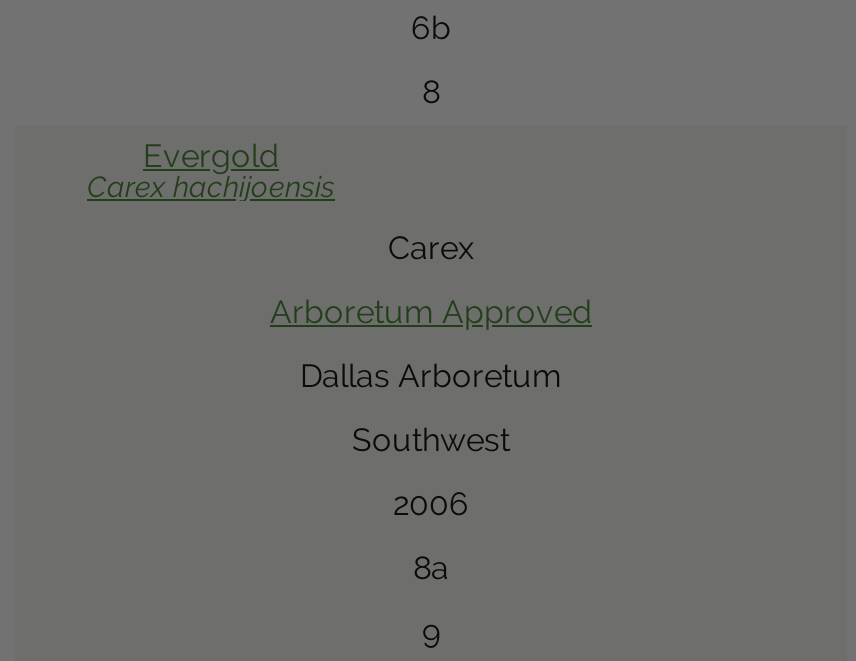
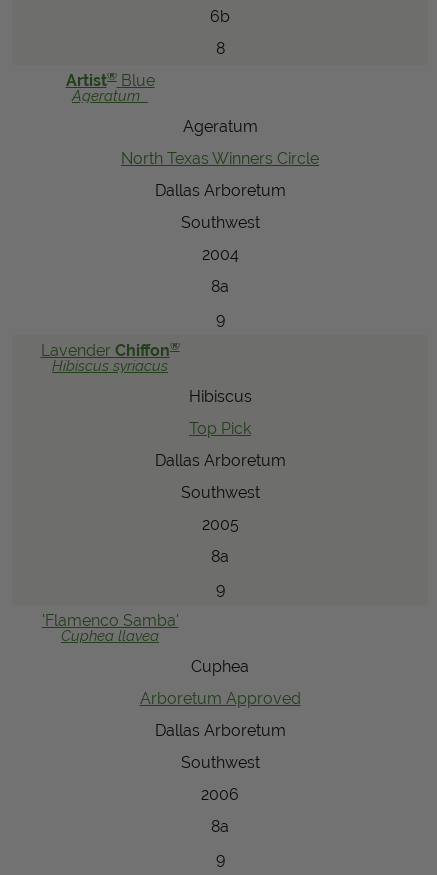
[87,138,474,268] Evergold | Carex hachijoensis | Carex -> [40,69,319,676] Artist® Blue | Ageratum | Ageratum | North Texas Winners Circle | Dallas Arboretum | Southwest | 2004 | 8a | 9 | Lavender Chiffon® | Hibiscus syriacus | Hibiscus | Top Pick | Dallas Arboretum | Southwest | 2005 | 8a | 9 | 'Flamenco Samba' | Cuphea llavea | Cuphea

